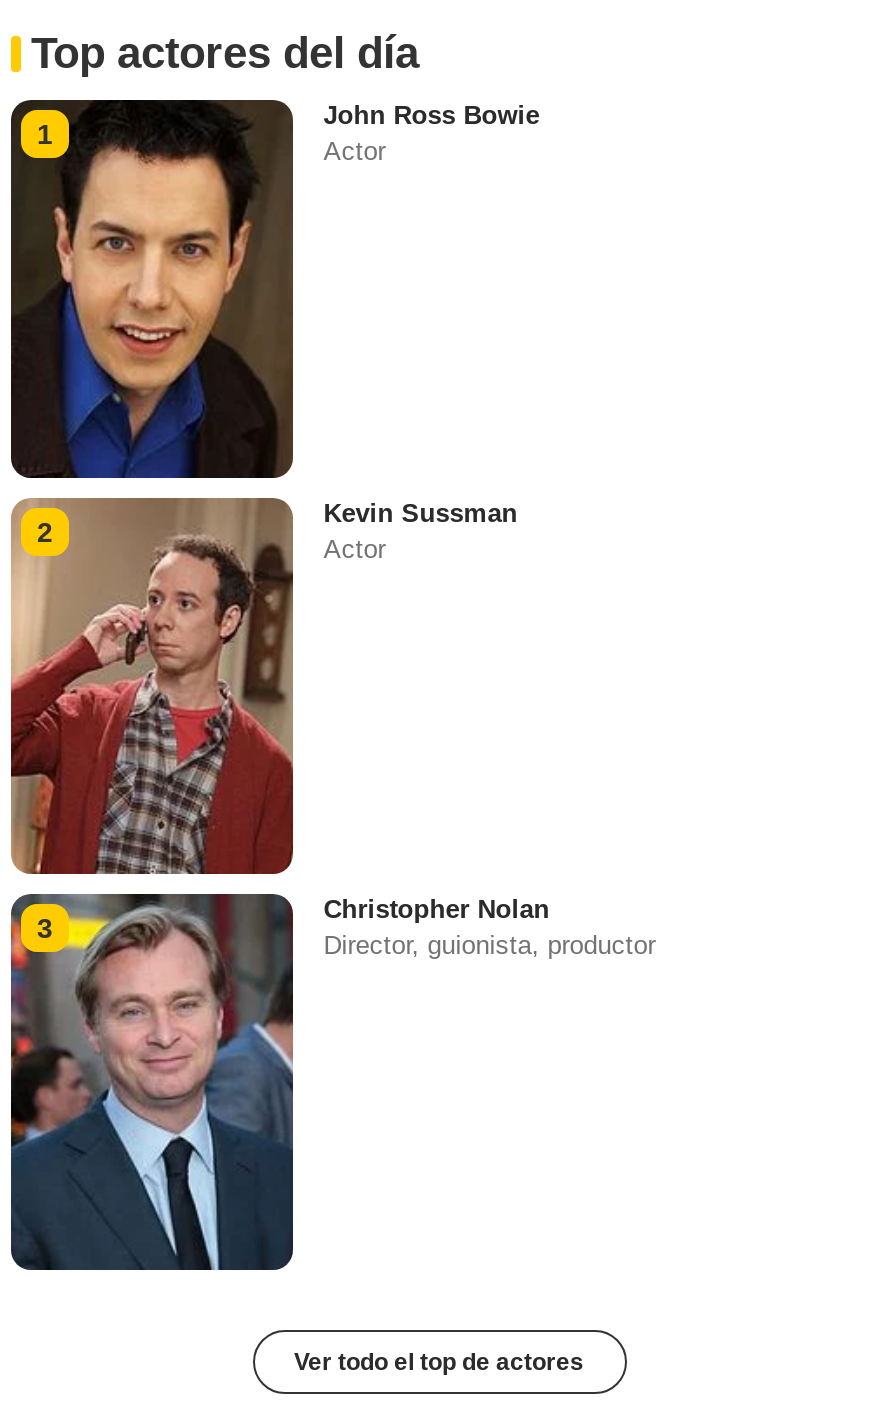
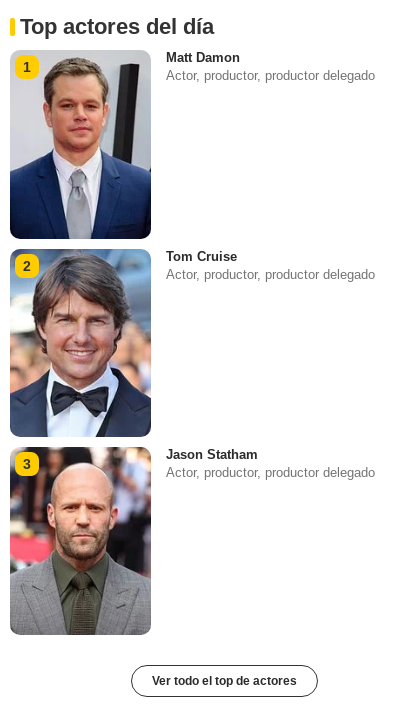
[9,98,539,478] [image] | John Ross Bowie | Actor -> [9,50,375,239] [image] | Matt Damon | Actor, productor, productor delegado
[9,496,517,876] [image] | Kevin Sussman | Actor -> [9,248,375,438] [image] | Tom Cruise | Actor, productor, productor delegado
[9,892,655,1272] [image] | Christopher Nolan | Director, guionista, productor -> [9,446,375,635] [image] | Jason Statham | Actor, productor, productor delegado

